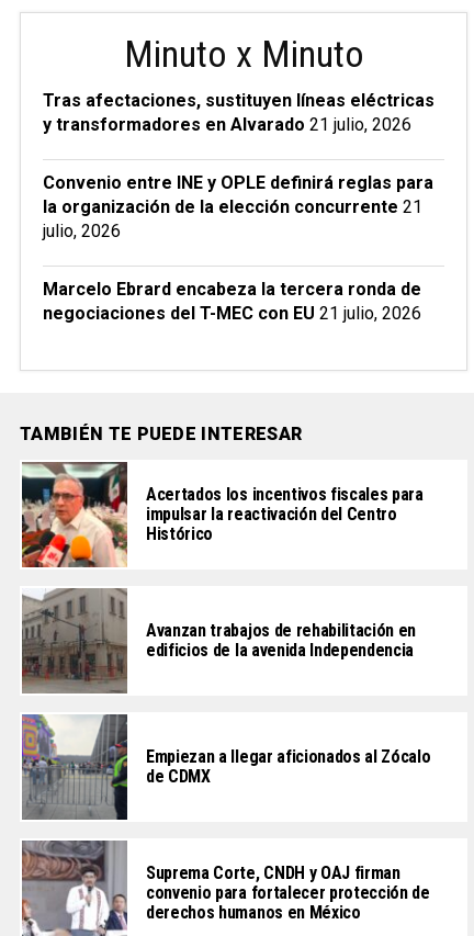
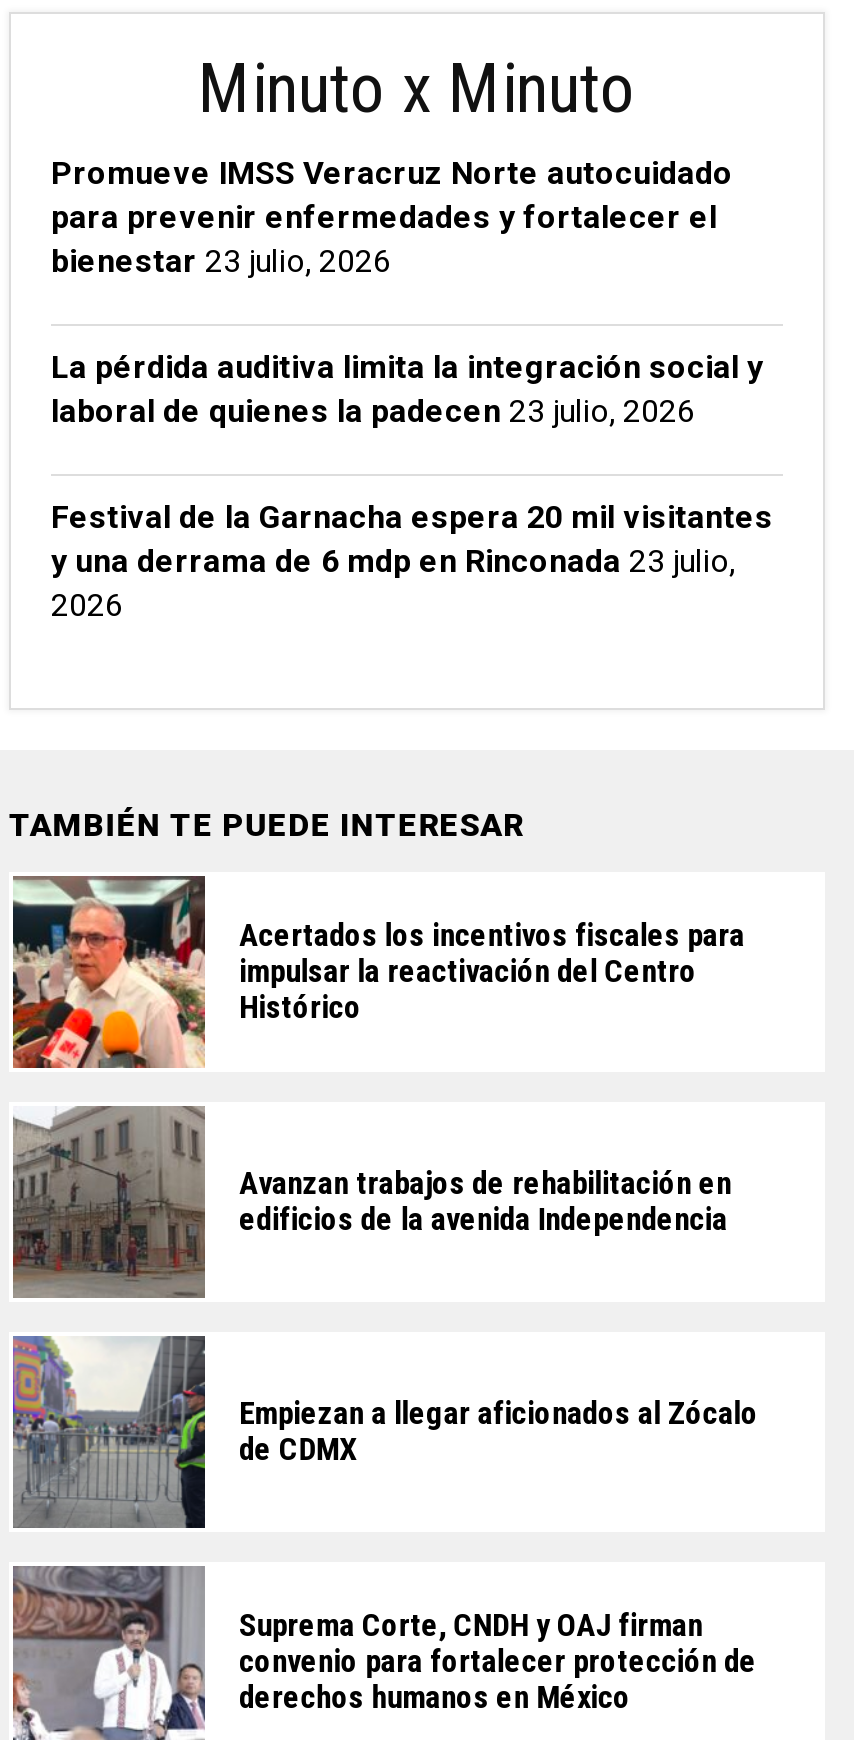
[43,90,435,135] Tras afectaciones, sustituyen líneas eléctricas | y transformadores en Alvarado 21 julio, 2026 -> [51,154,733,280] Promueve IMSS Veracruz Norte autocuidado | para prevenir enfermedades y fortalecer el | bienestar 23 julio, 2026
[43,172,433,242] Convenio entre INE y OPLE definirá reglas para | la organización de la elección concurrente 21 | julio, 2026 -> [51,348,763,430] La pérdida auditiva limita la integración social y | laboral de quienes la padecen 23 julio, 2026
[43,279,421,324] Marcelo Ebrard encabeza la tercera ronda de | negociaciones del T-MEC con EU 21 julio, 2026 -> [51,498,773,624] Festival de la Garnacha espera 20 mil visitantes | y una derrama de 6 mdp en Rinconada 23 julio, | 2026

